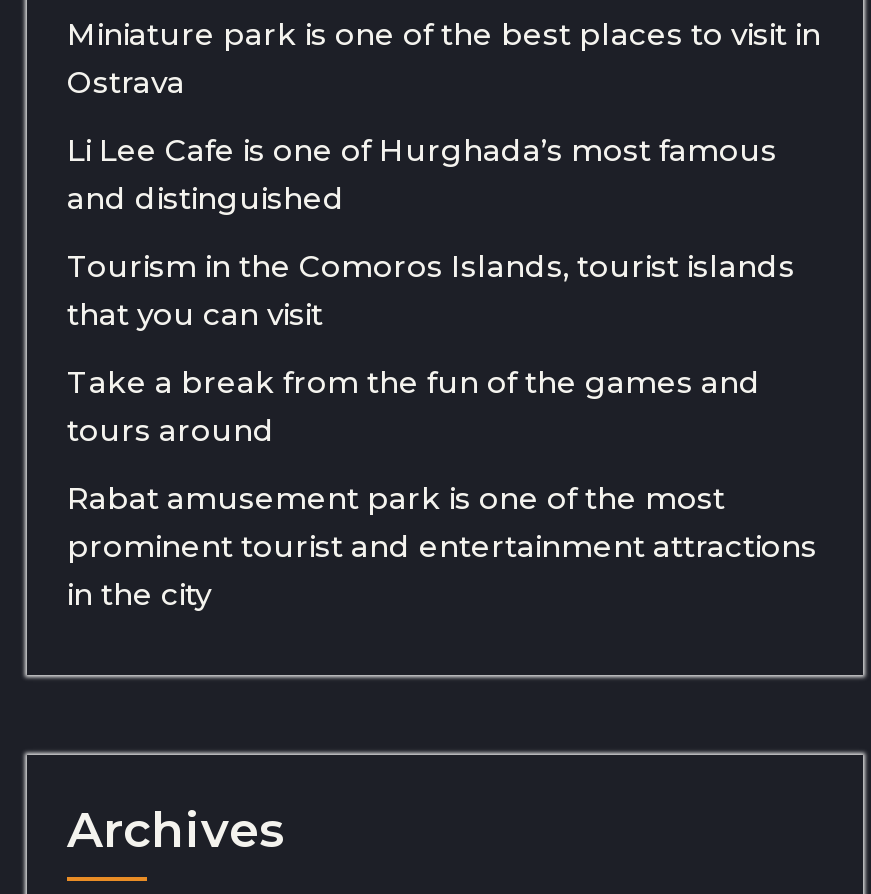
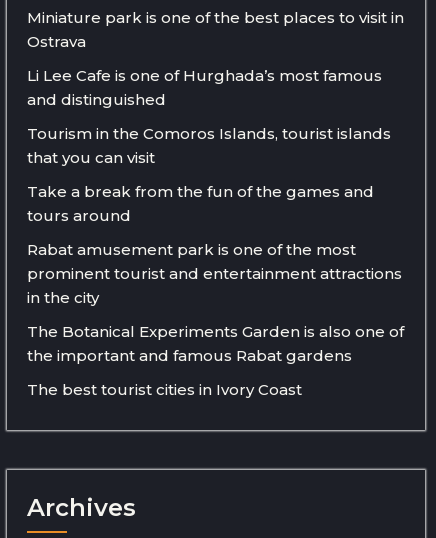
none -> [27,322,404,399] The Botanical Experiments Garden is also one of | the important and famous Rabat gardens | The best tourist cities in Ivory Coast

